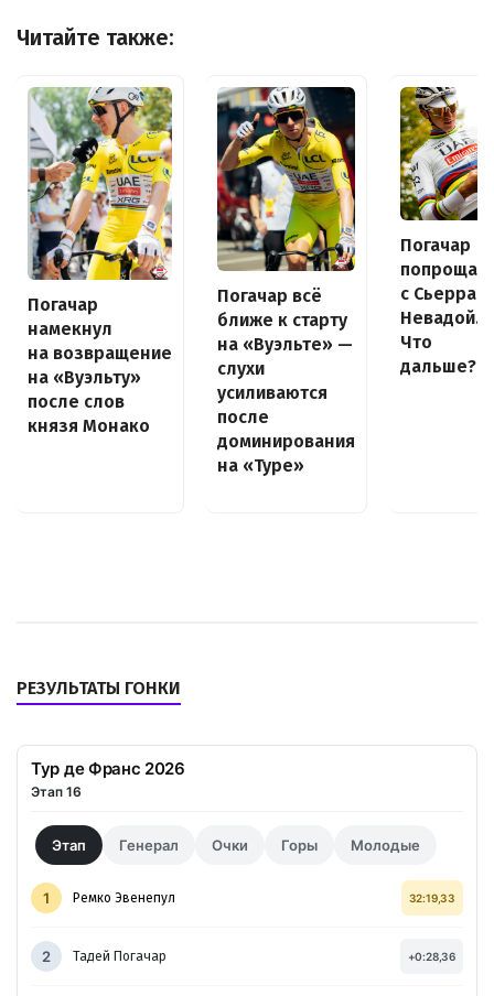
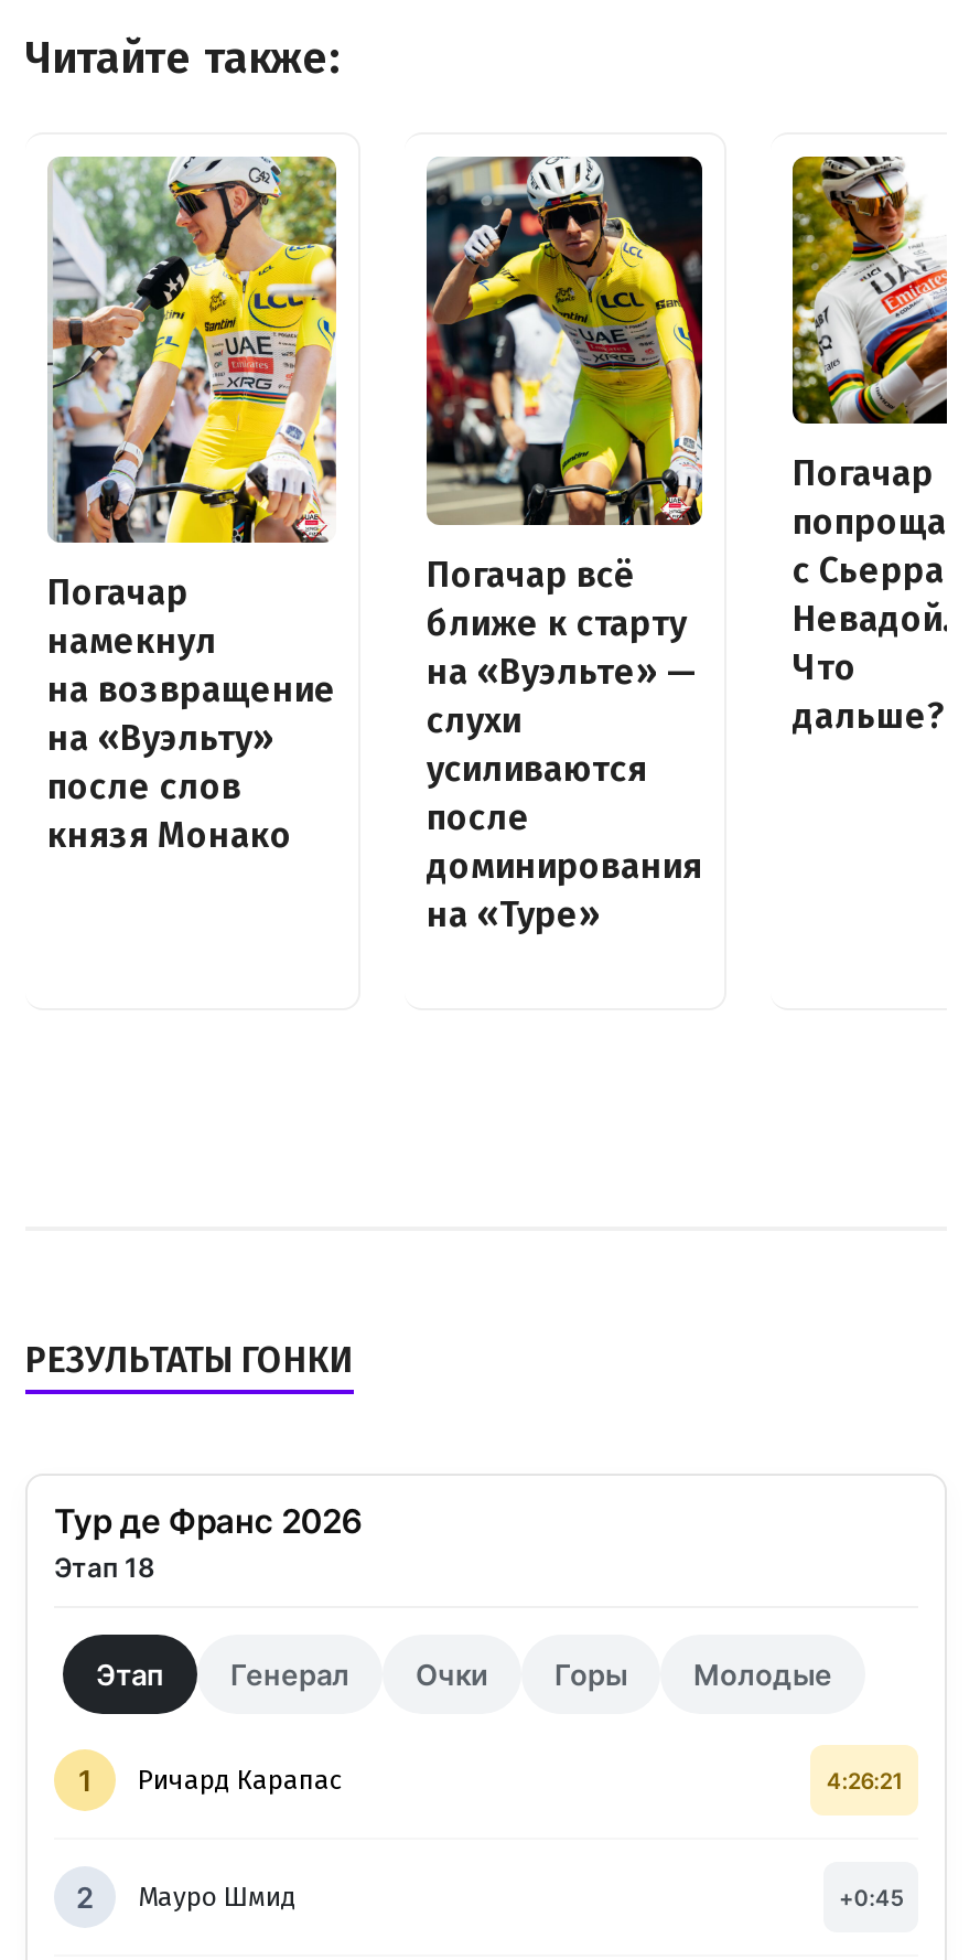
[31,783,82,800] Этап 16 -> [54,1550,155,1583] Этап 18
[73,890,455,905] Ремко Эвенепул | 32:19,33 -> [138,1764,903,1795] Ричард Карапас | 4:26:21
[73,948,455,964] Тадей Погачар | +0:28,36 -> [138,1881,903,1912] Мауро Шмид | +0:45

